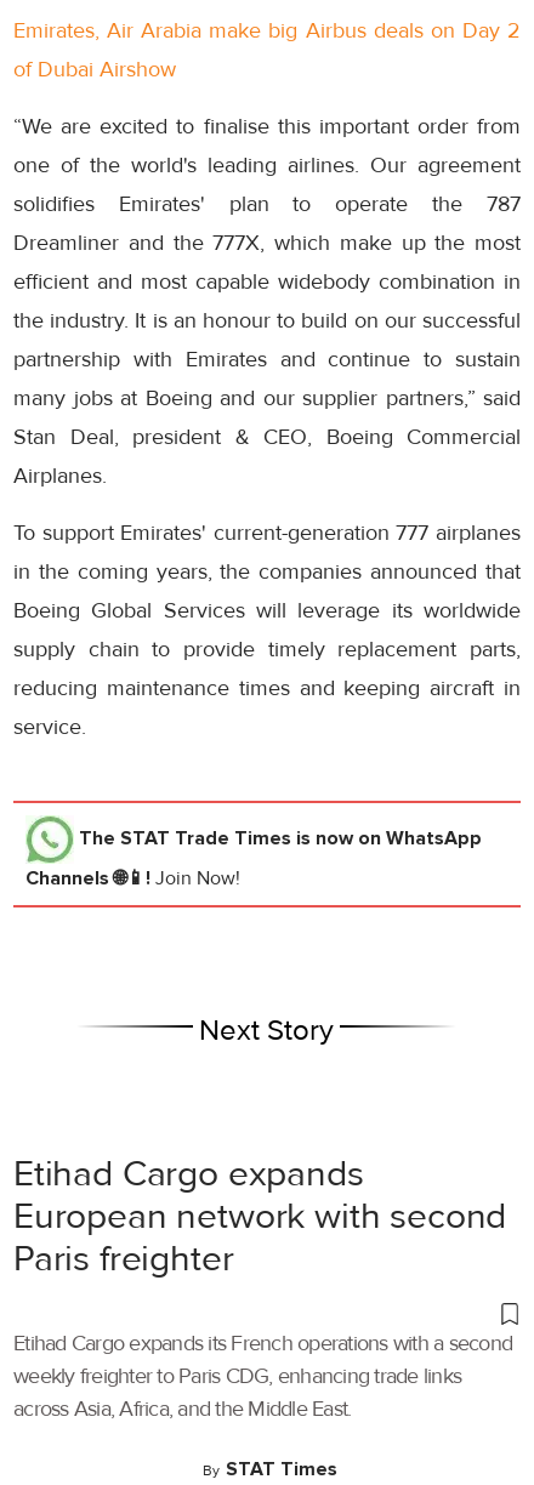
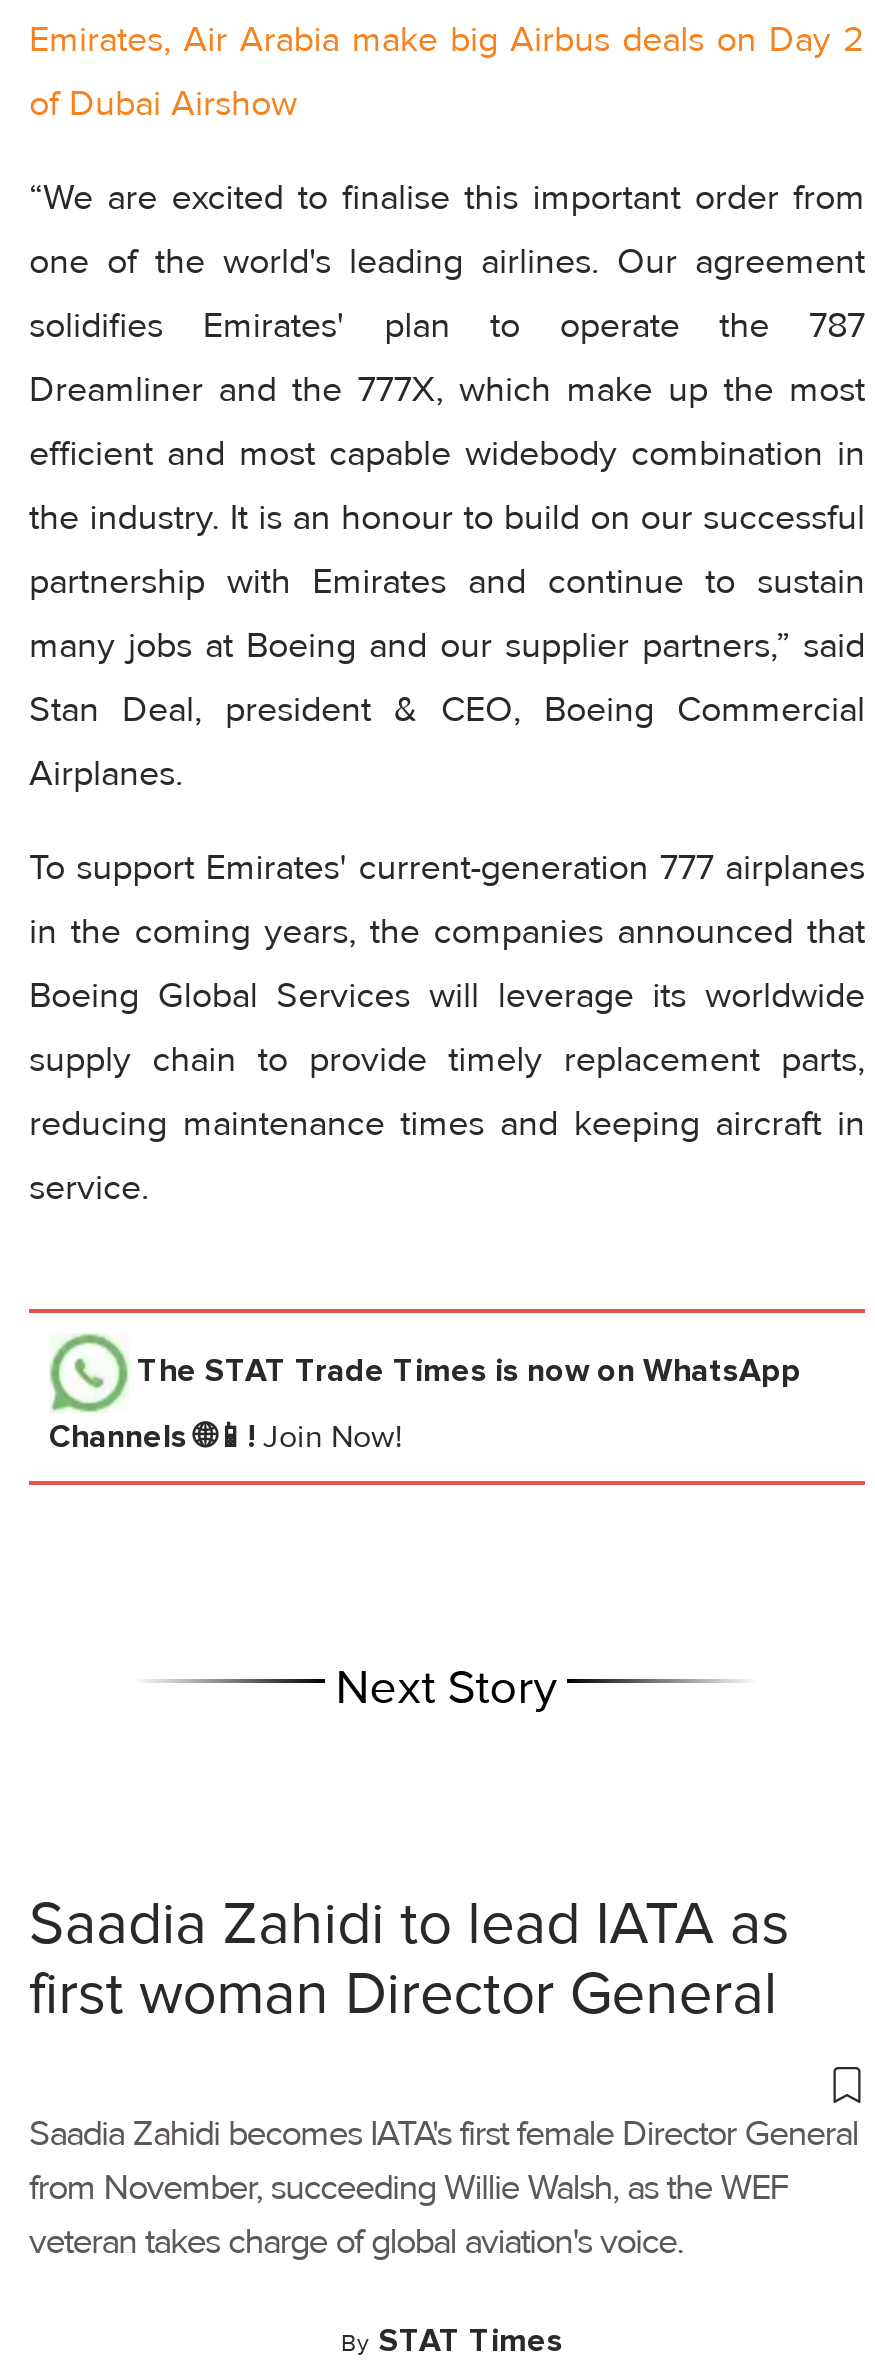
[13,1152,506,1282] Etihad Cargo expands | European network with second | Paris freighter -> [29,1888,789,2032] Saadia Zahidi to lead IATA as | first woman Director General
[13,1330,512,1422] Etihad Cargo expands its French operations with a second | weekly freighter to Paris CDG, enhancing trade links | across Asia, Africa, and the Middle East. -> [29,2112,858,2264] Saadia Zahidi becomes IATA's first female Director General | from November, succeeding Willie Walsh, as the WEF | veteran takes charge of global aviation's voice.

